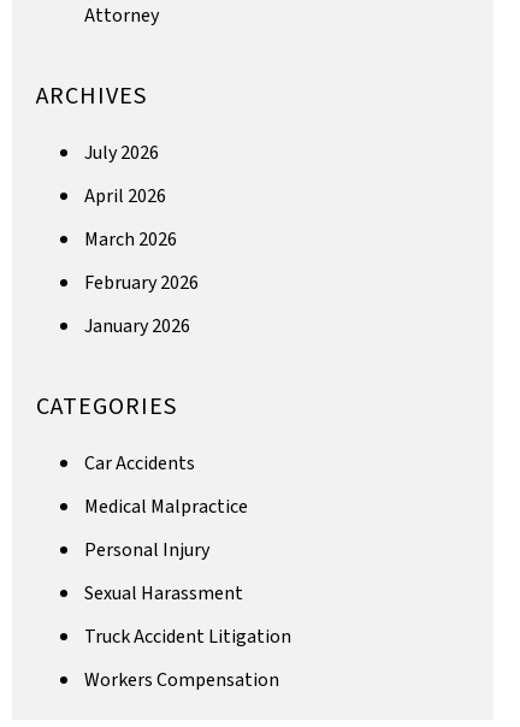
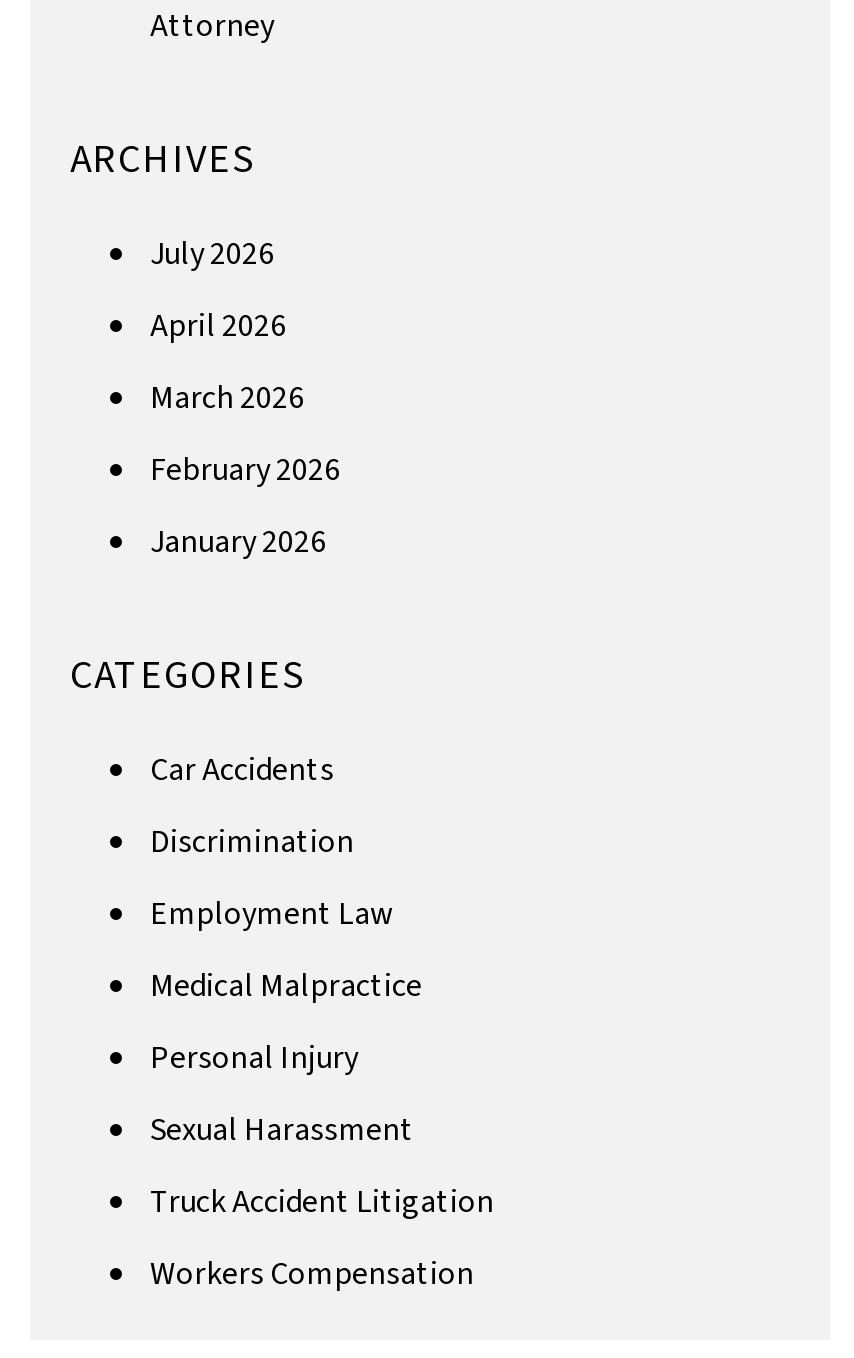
none -> [150,820,394,936] Discrimination | Employment Law

